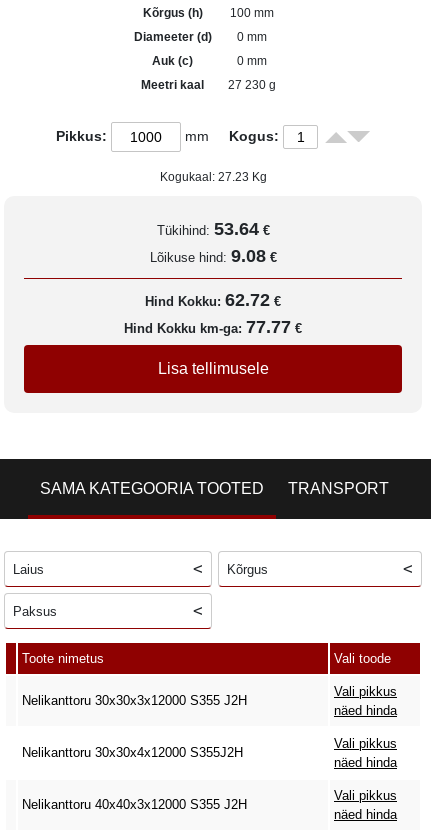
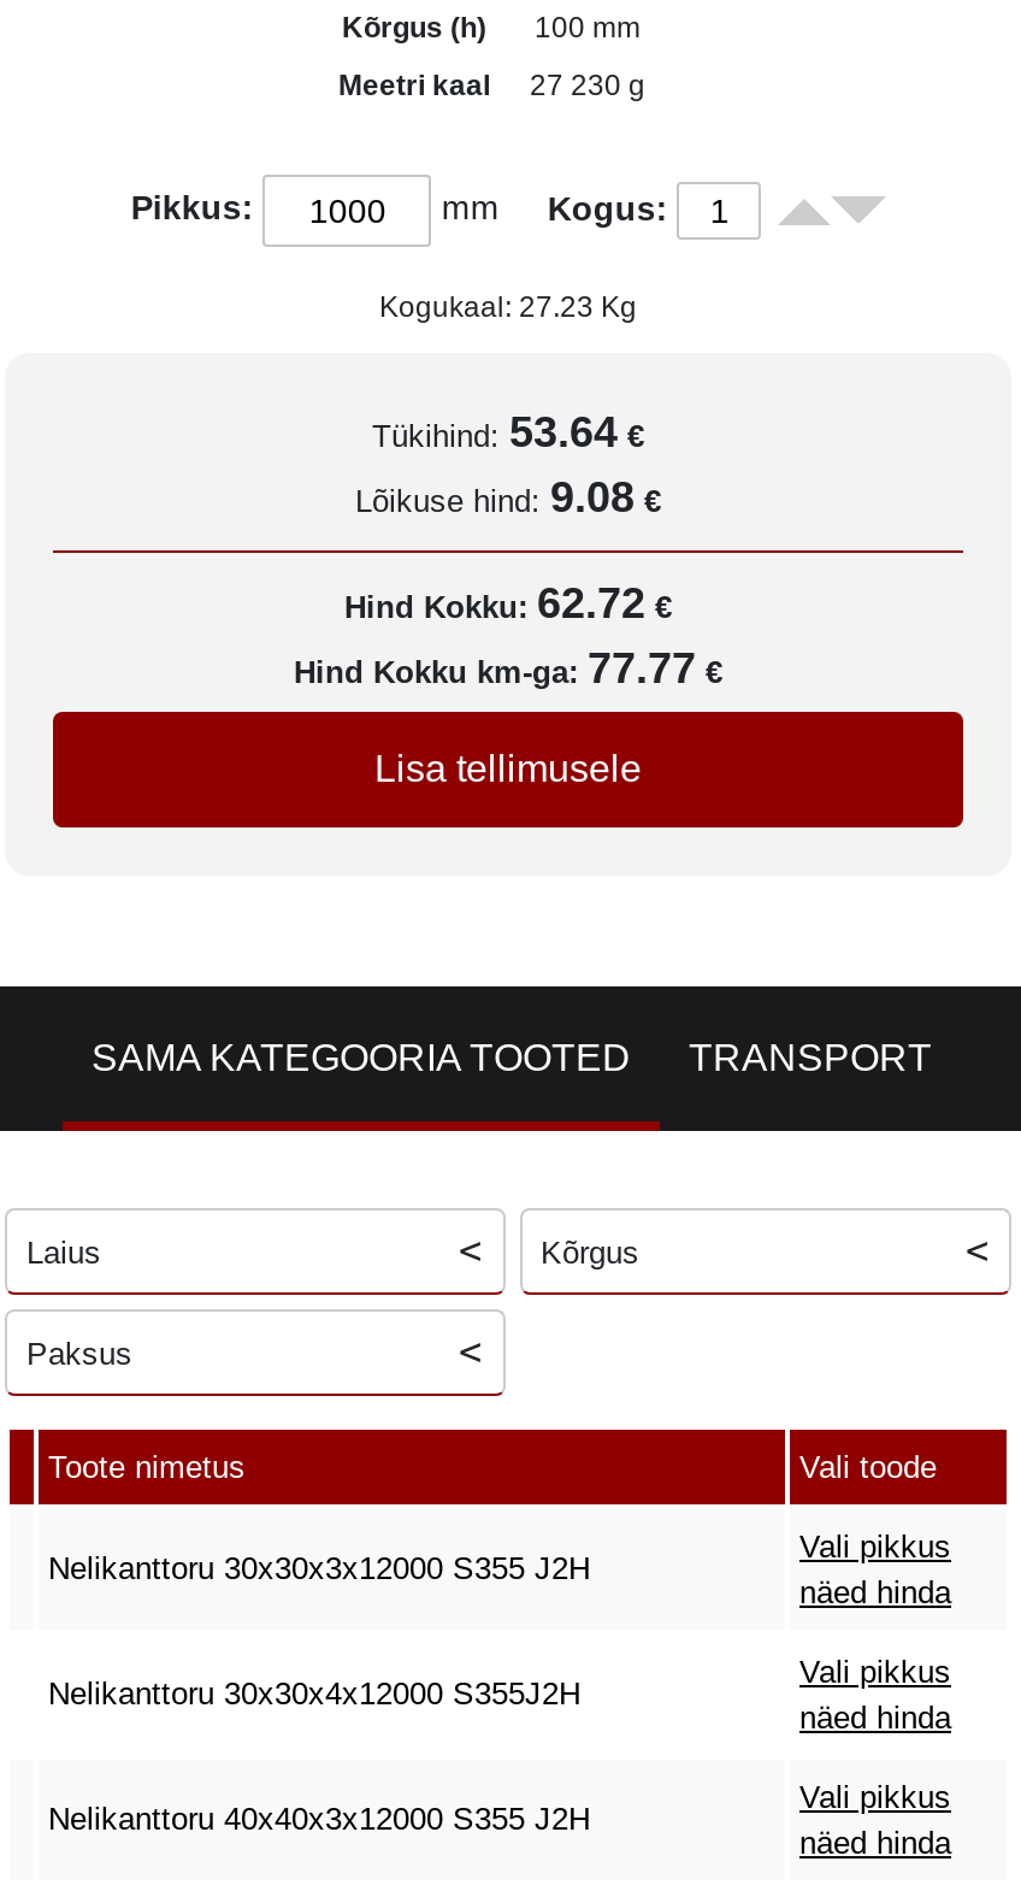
[133,30,267,68] Diameeter (d) | 0 mm | Auk (c) | 0 mm -> none

